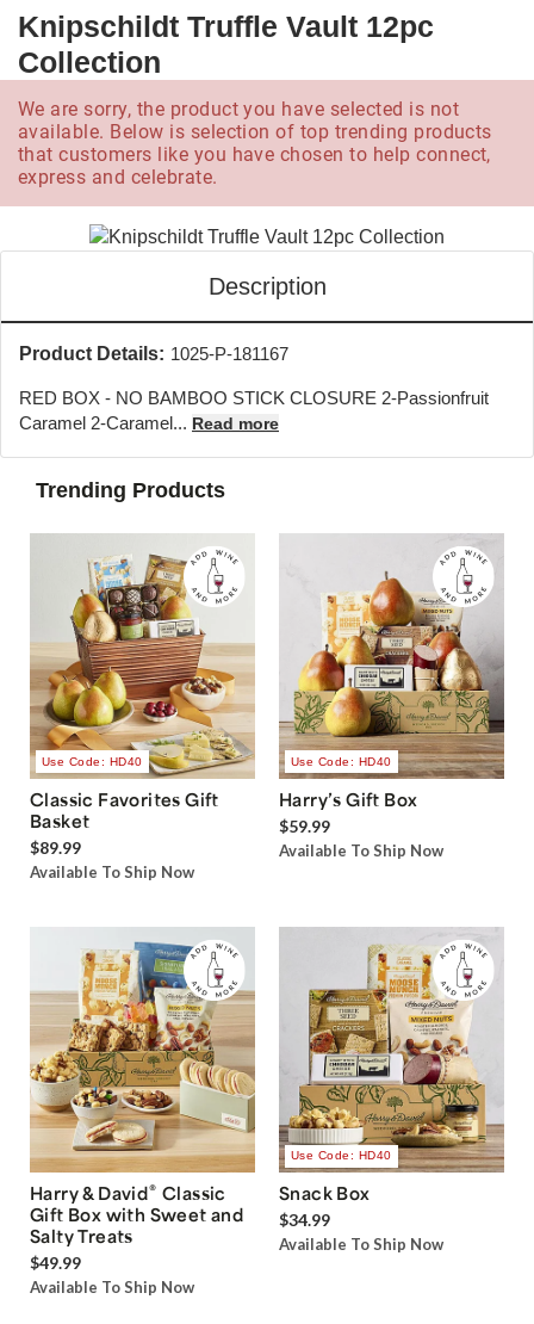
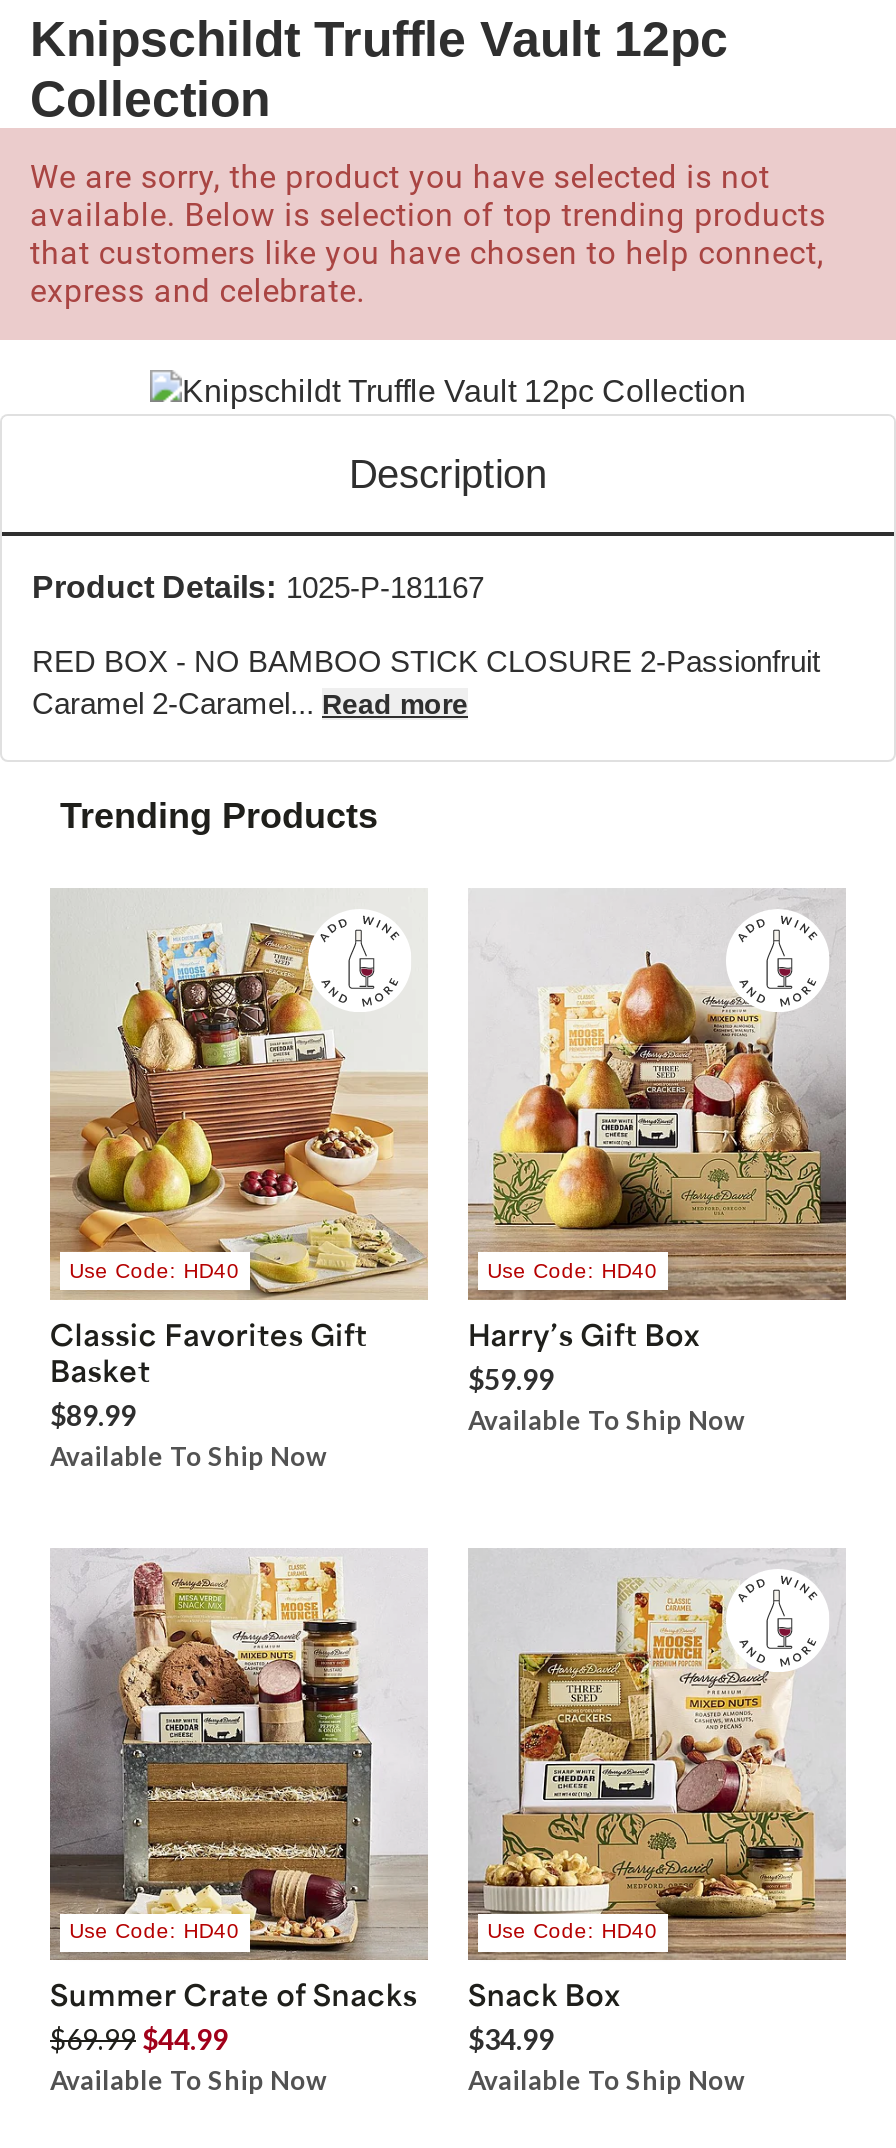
[29,929,255,1273] [image] | Harry & David® Classic | Gift Box with Sweet and | Salty Treats | $49.99 -> [48,1550,428,2057] [image] | Use Code: HD40 | Summer Crate of Snacks | $69.99 $44.99

